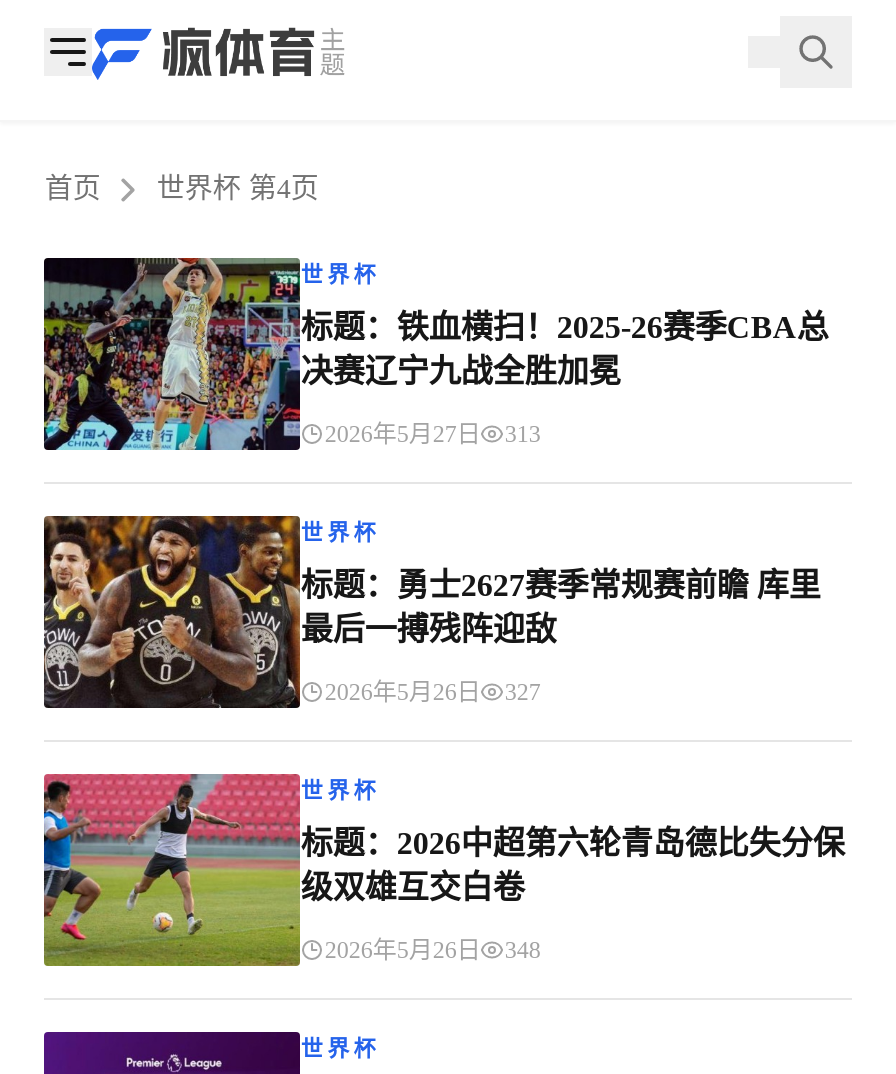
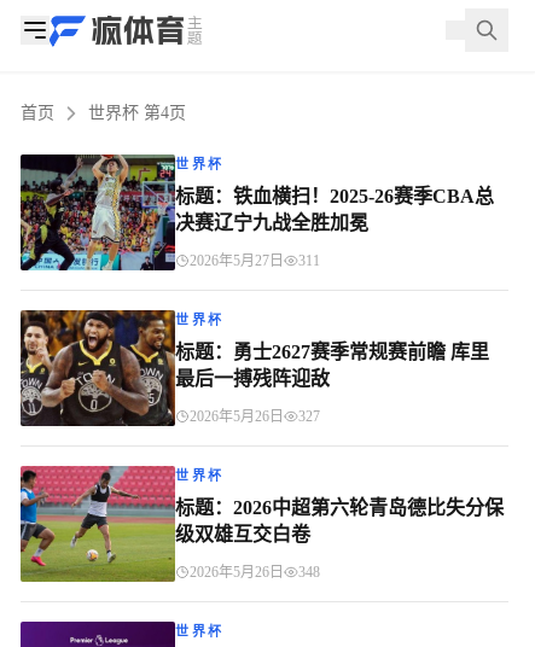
[325,420,541,448] 2026年5月27日 313 -> [190,252,321,269] 2026年5月27日 311

